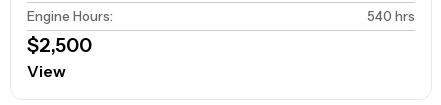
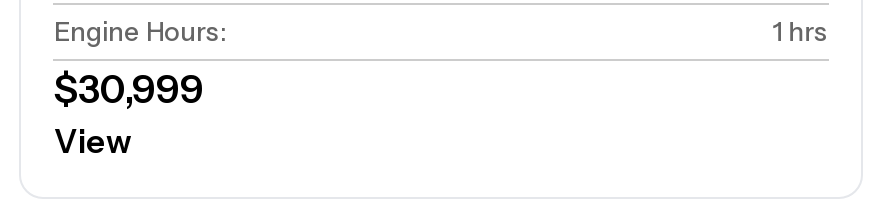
[367,8,415,24] 540 hrs -> [772,16,828,48] 1 hrs
[27,33,92,57] $2,500 -> [54,66,204,114] $30,999

